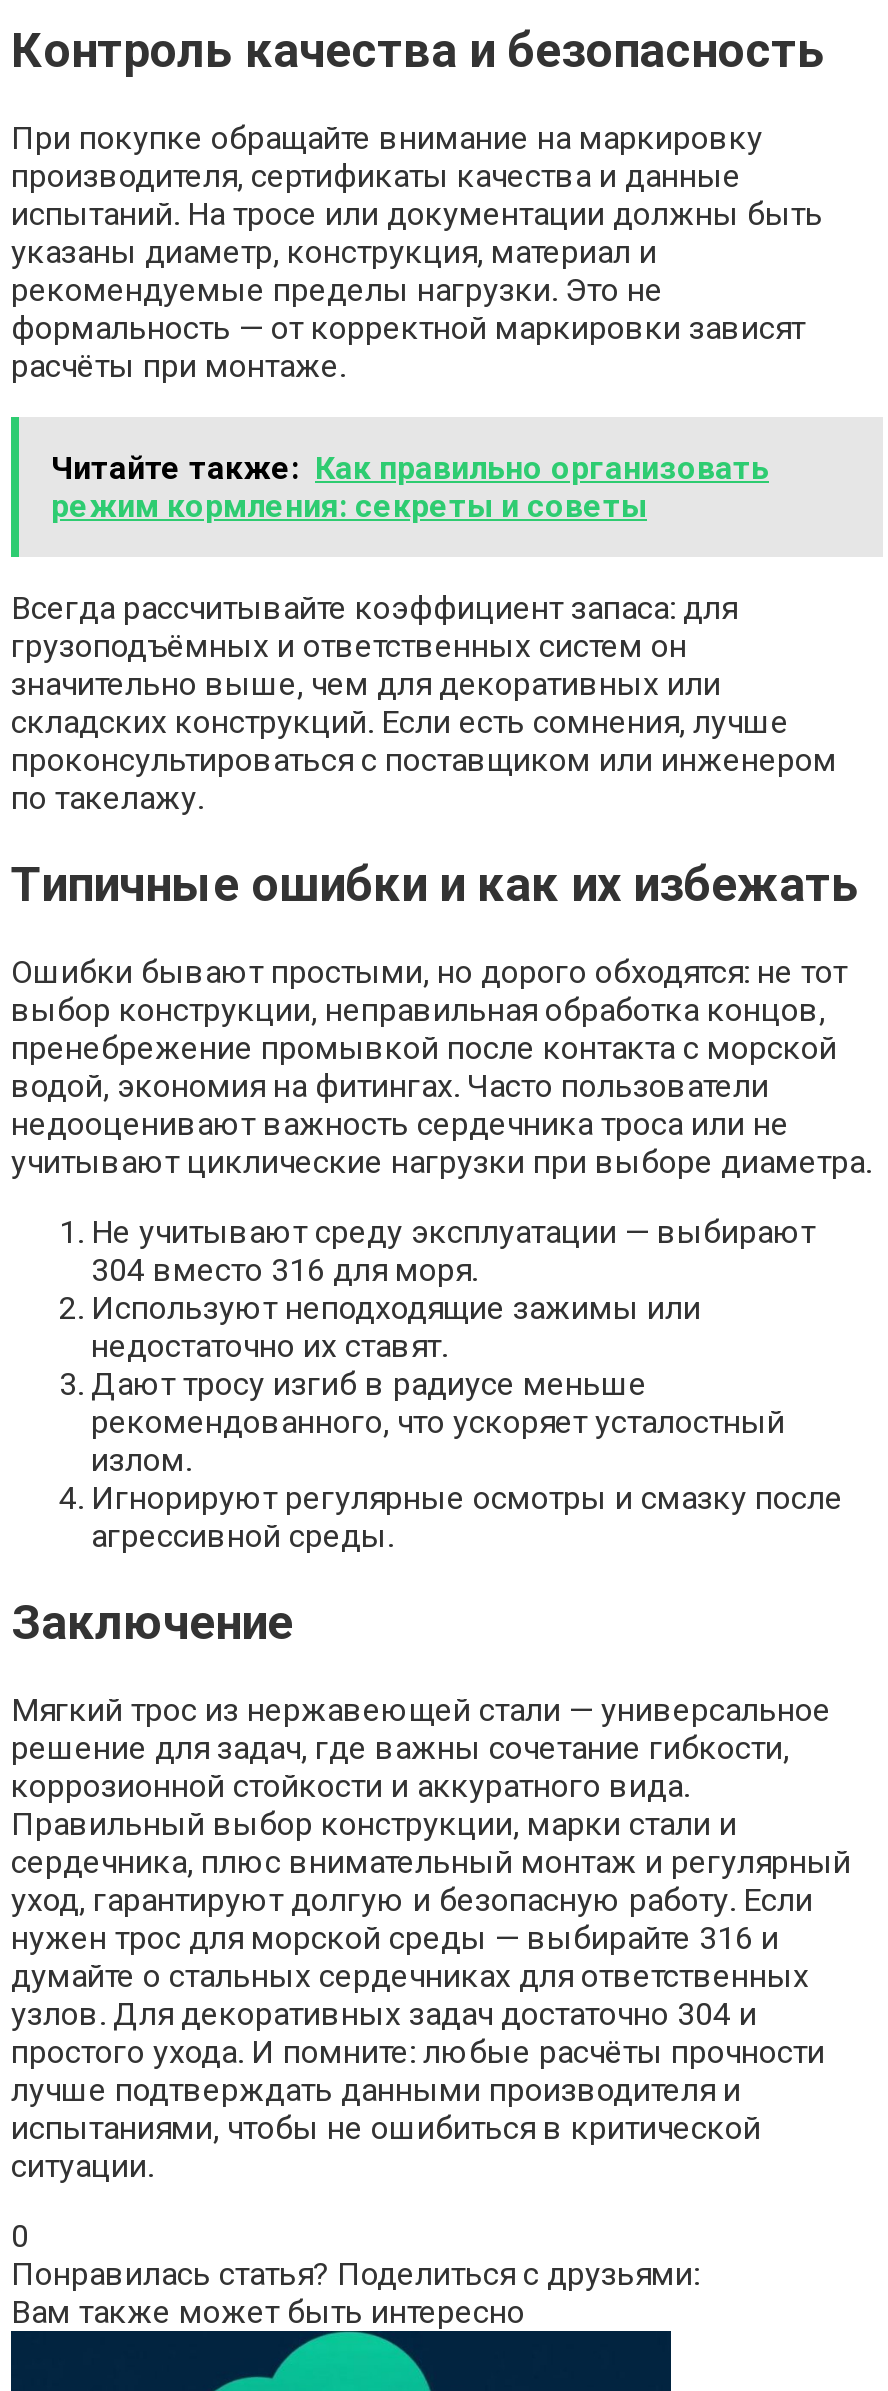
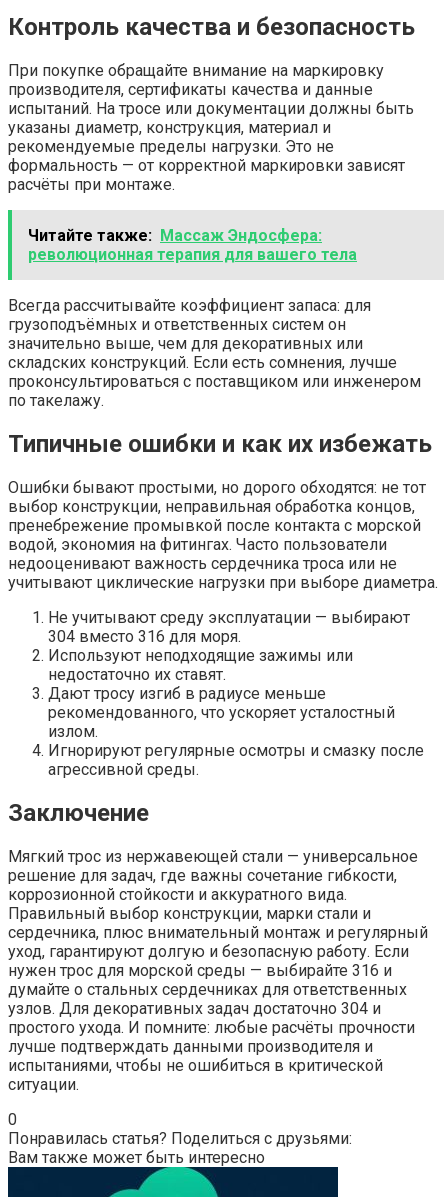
[51,450,769,526] Читайте также: Как правильно организовать | режим кормления: секреты и советы -> [28,226,357,264] Читайте также: Массаж Эндосфера: | революционная терапия для вашего тела

